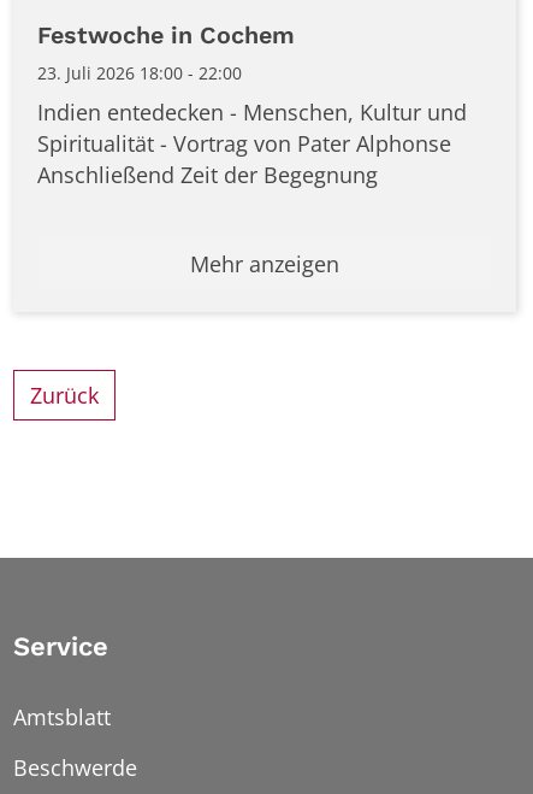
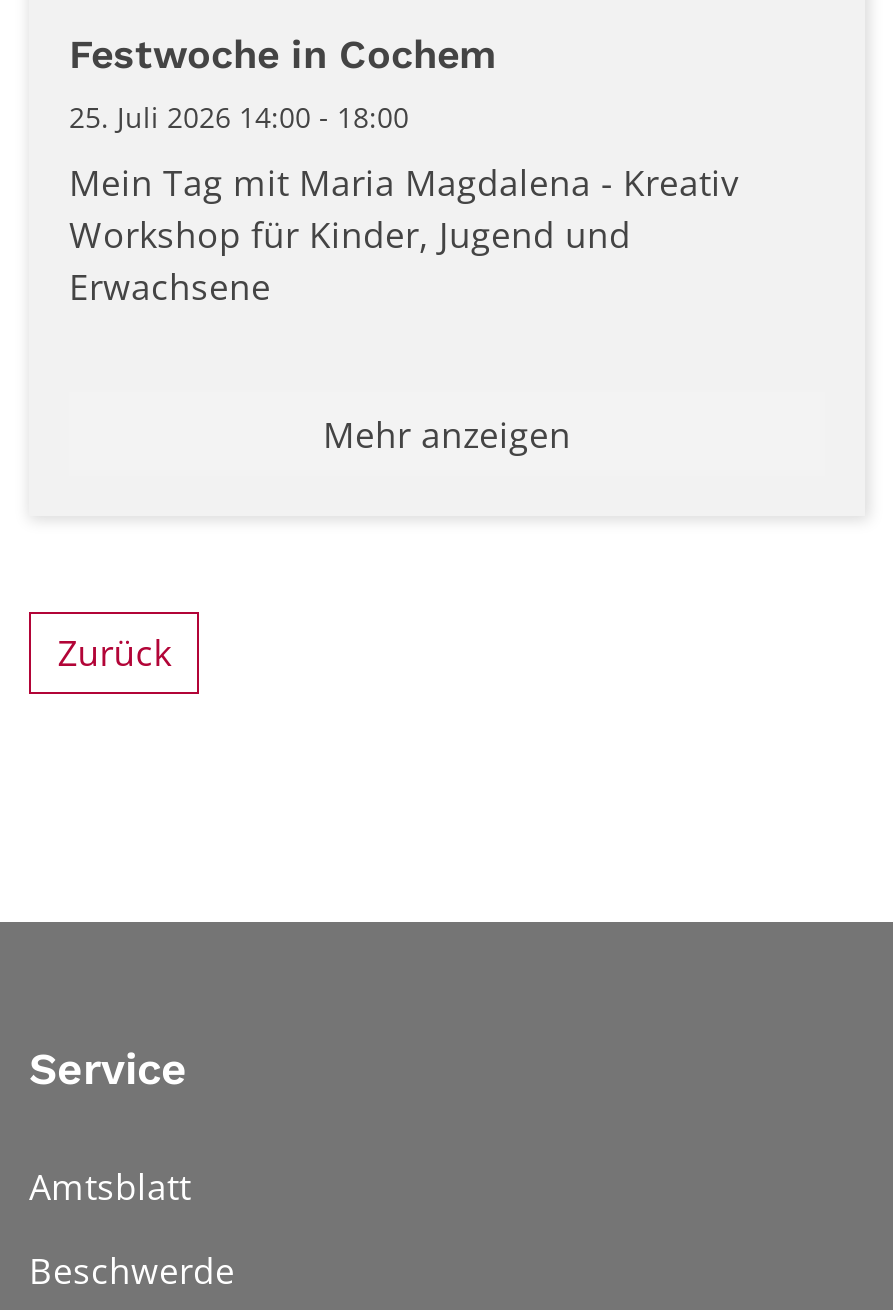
[37,62,242,85] 23. Juli 2026 18:00 - 22:00 -> [69,98,409,136] 25. Juli 2026 14:00 - 18:00
[37,98,467,189] Indien entedecken - Menschen, Kultur und | Spiritualität - Vortrag von Pater Alphonse | Anschließend Zeit der Begegnung -> [69,158,739,310] Mein Tag mit Maria Magdalena - Kreativ | Workshop für Kinder, Jugend und | Erwachsene

